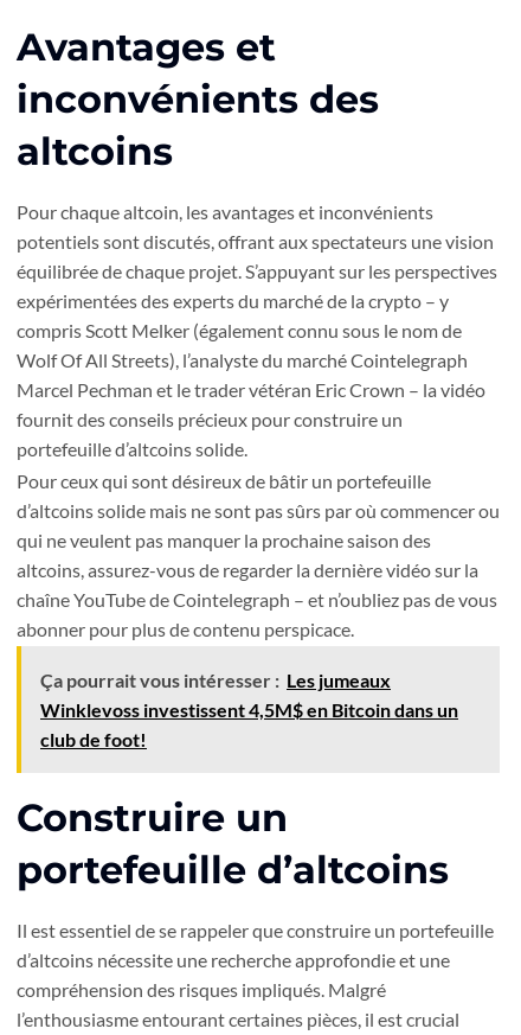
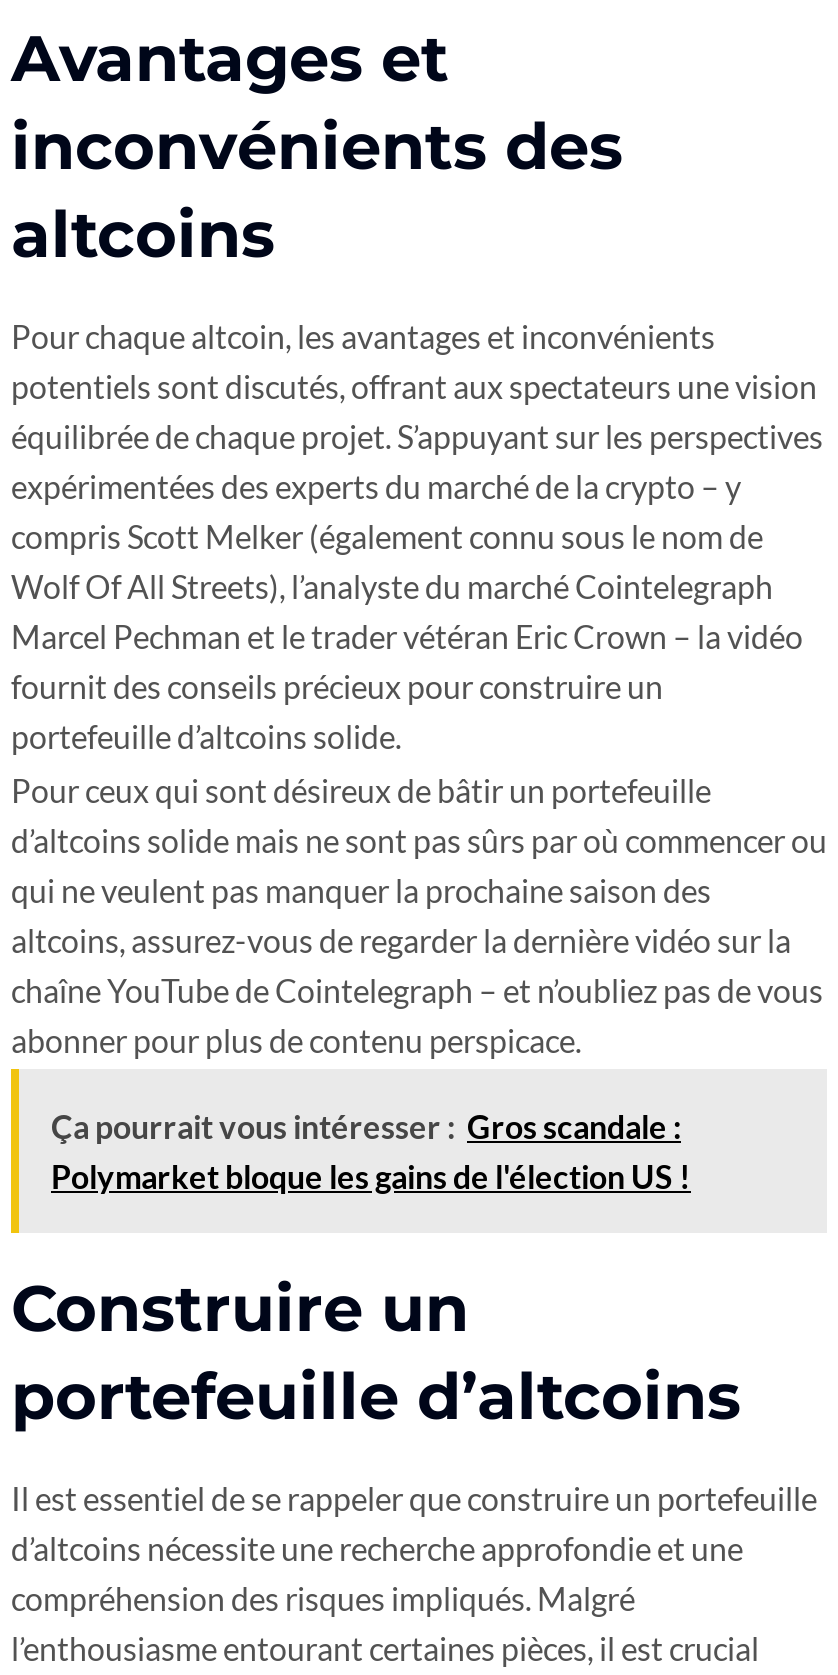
[40,669,458,751] Ça pourrait vous intéresser : Les jumeaux | Winklevoss investissent 4,5M$ en Bitcoin dans un | club de foot! -> [51,1108,691,1196] Ça pourrait vous intéresser : Gros scandale : | Polymarket bloque les gains de l'élection US !

